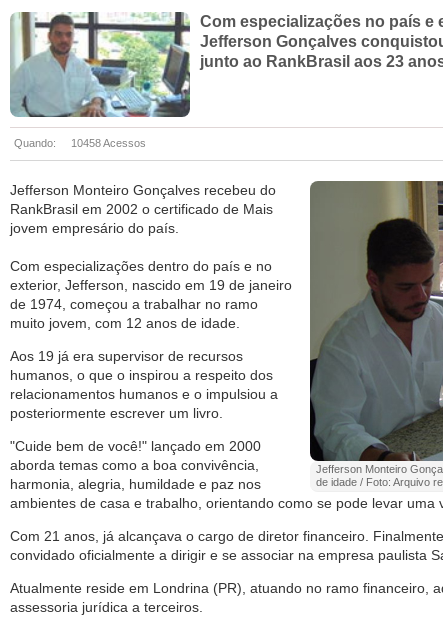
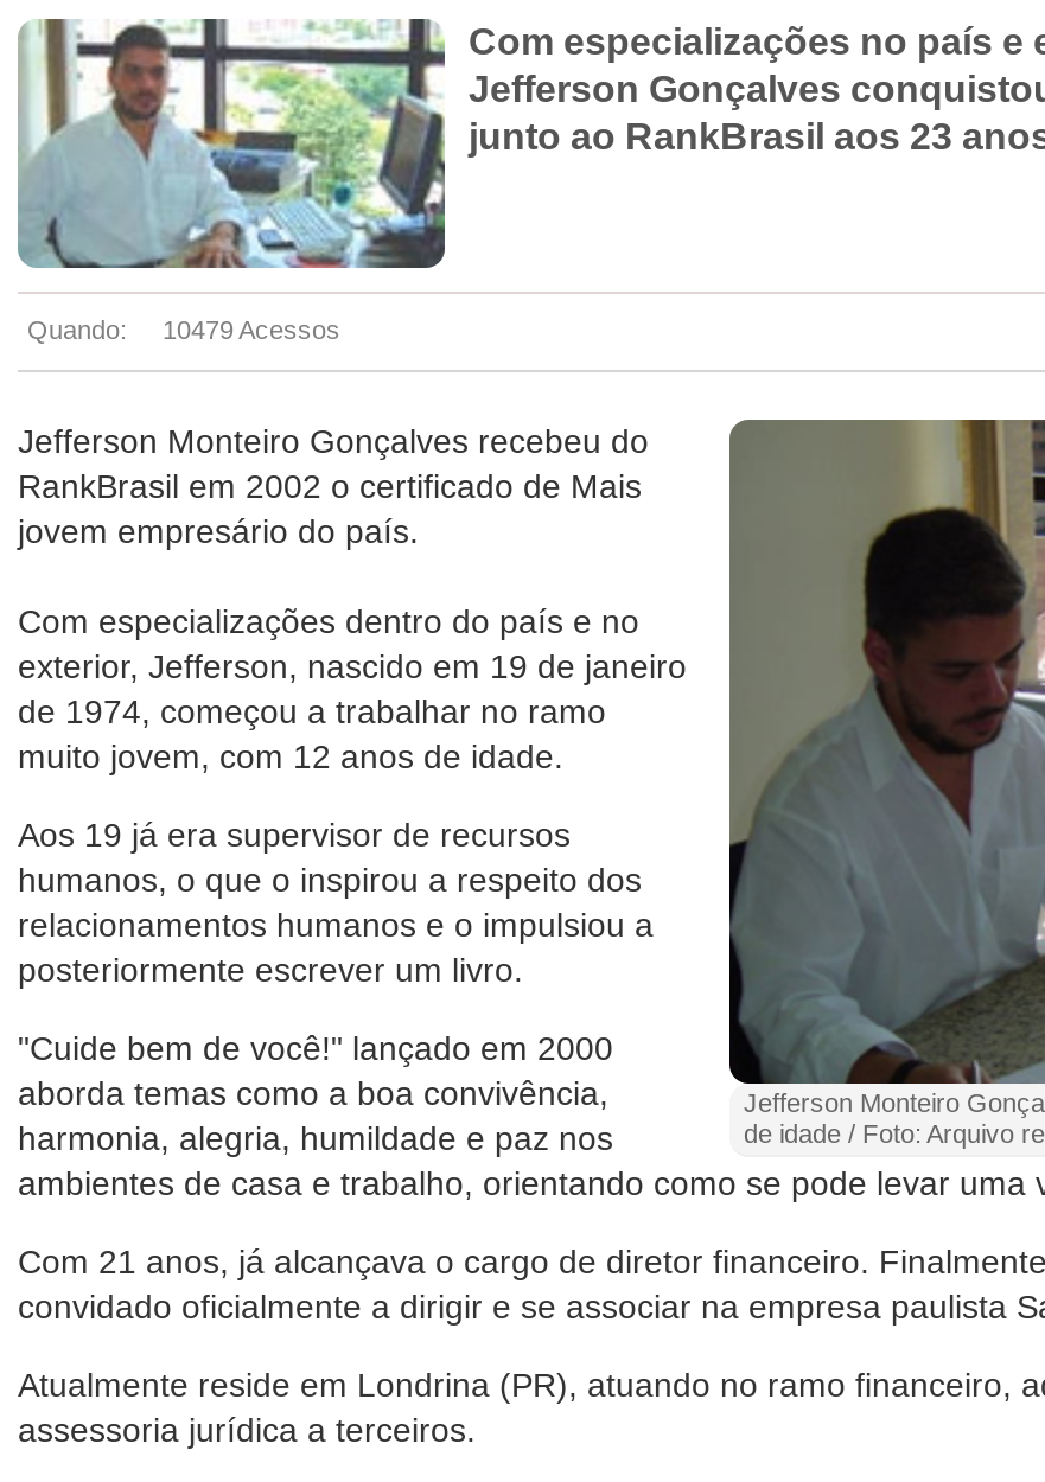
[14,137,146,149] Quando: 10458 Acessos -> [27,316,340,344] Quando: 10479 Acessos

